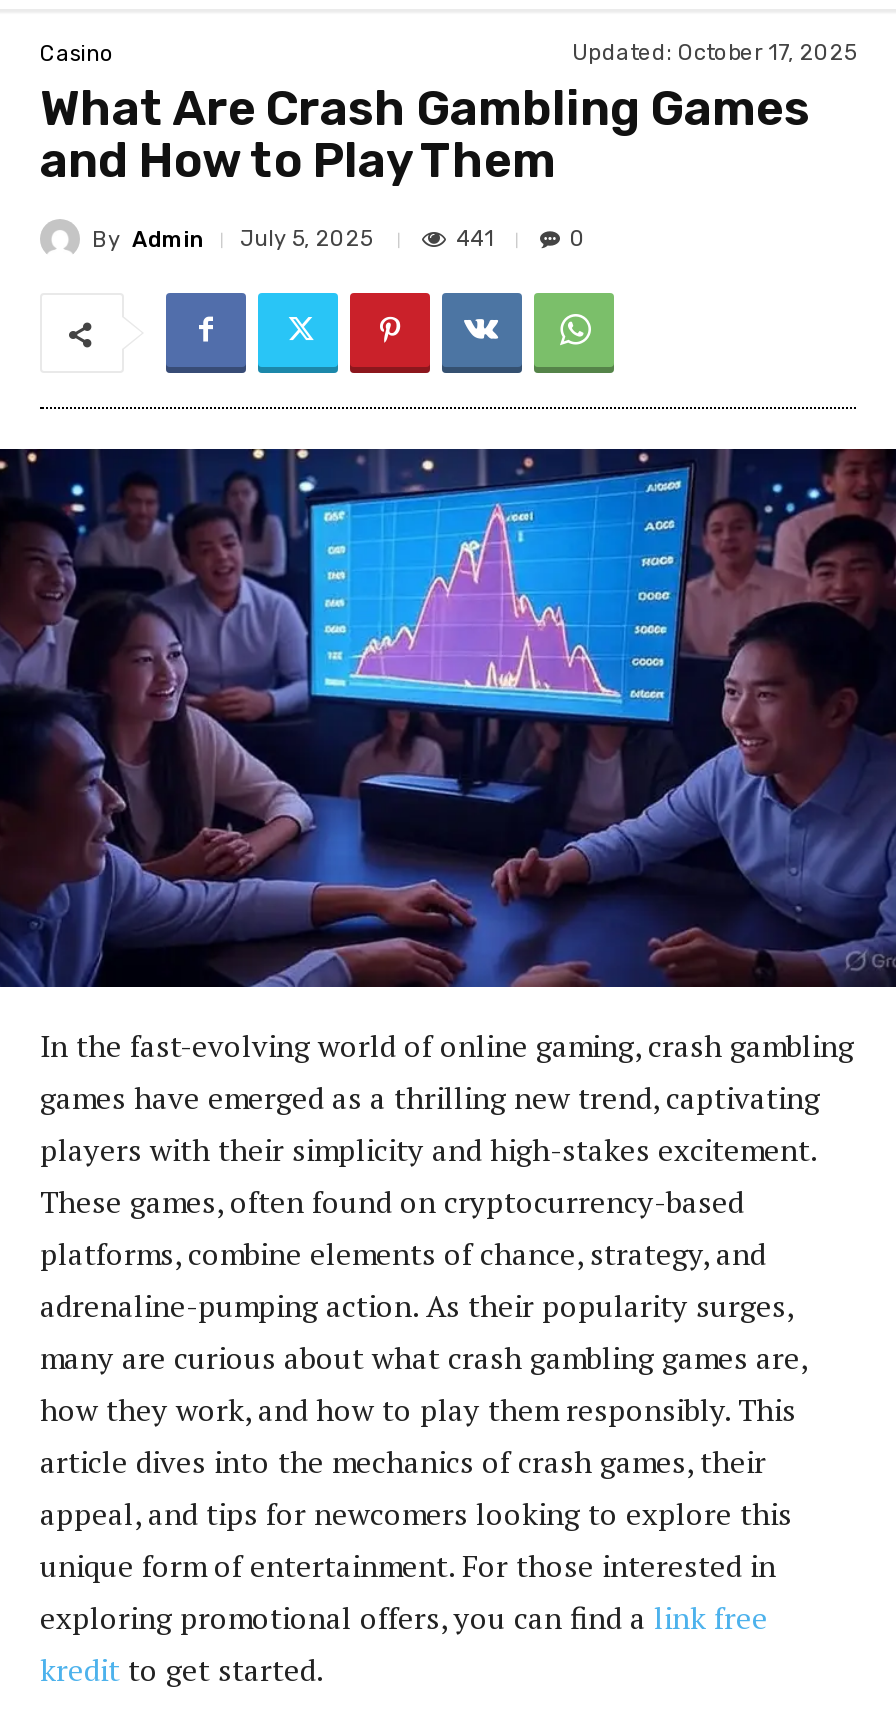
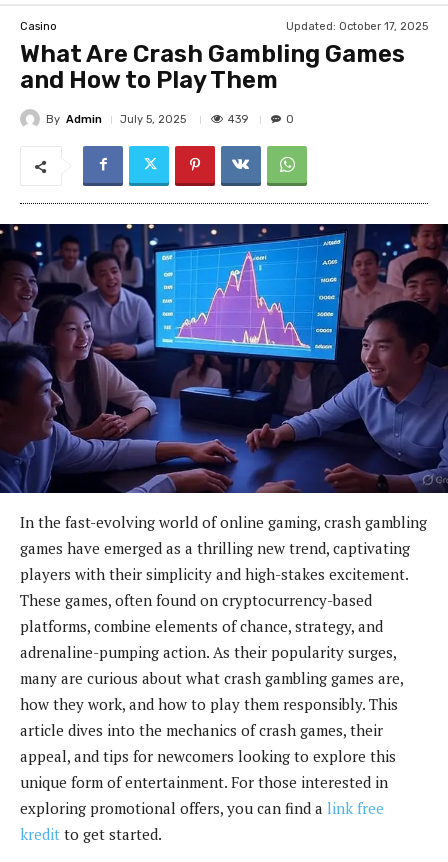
[456,227,494,253] 441 -> [228,113,248,126] 439

